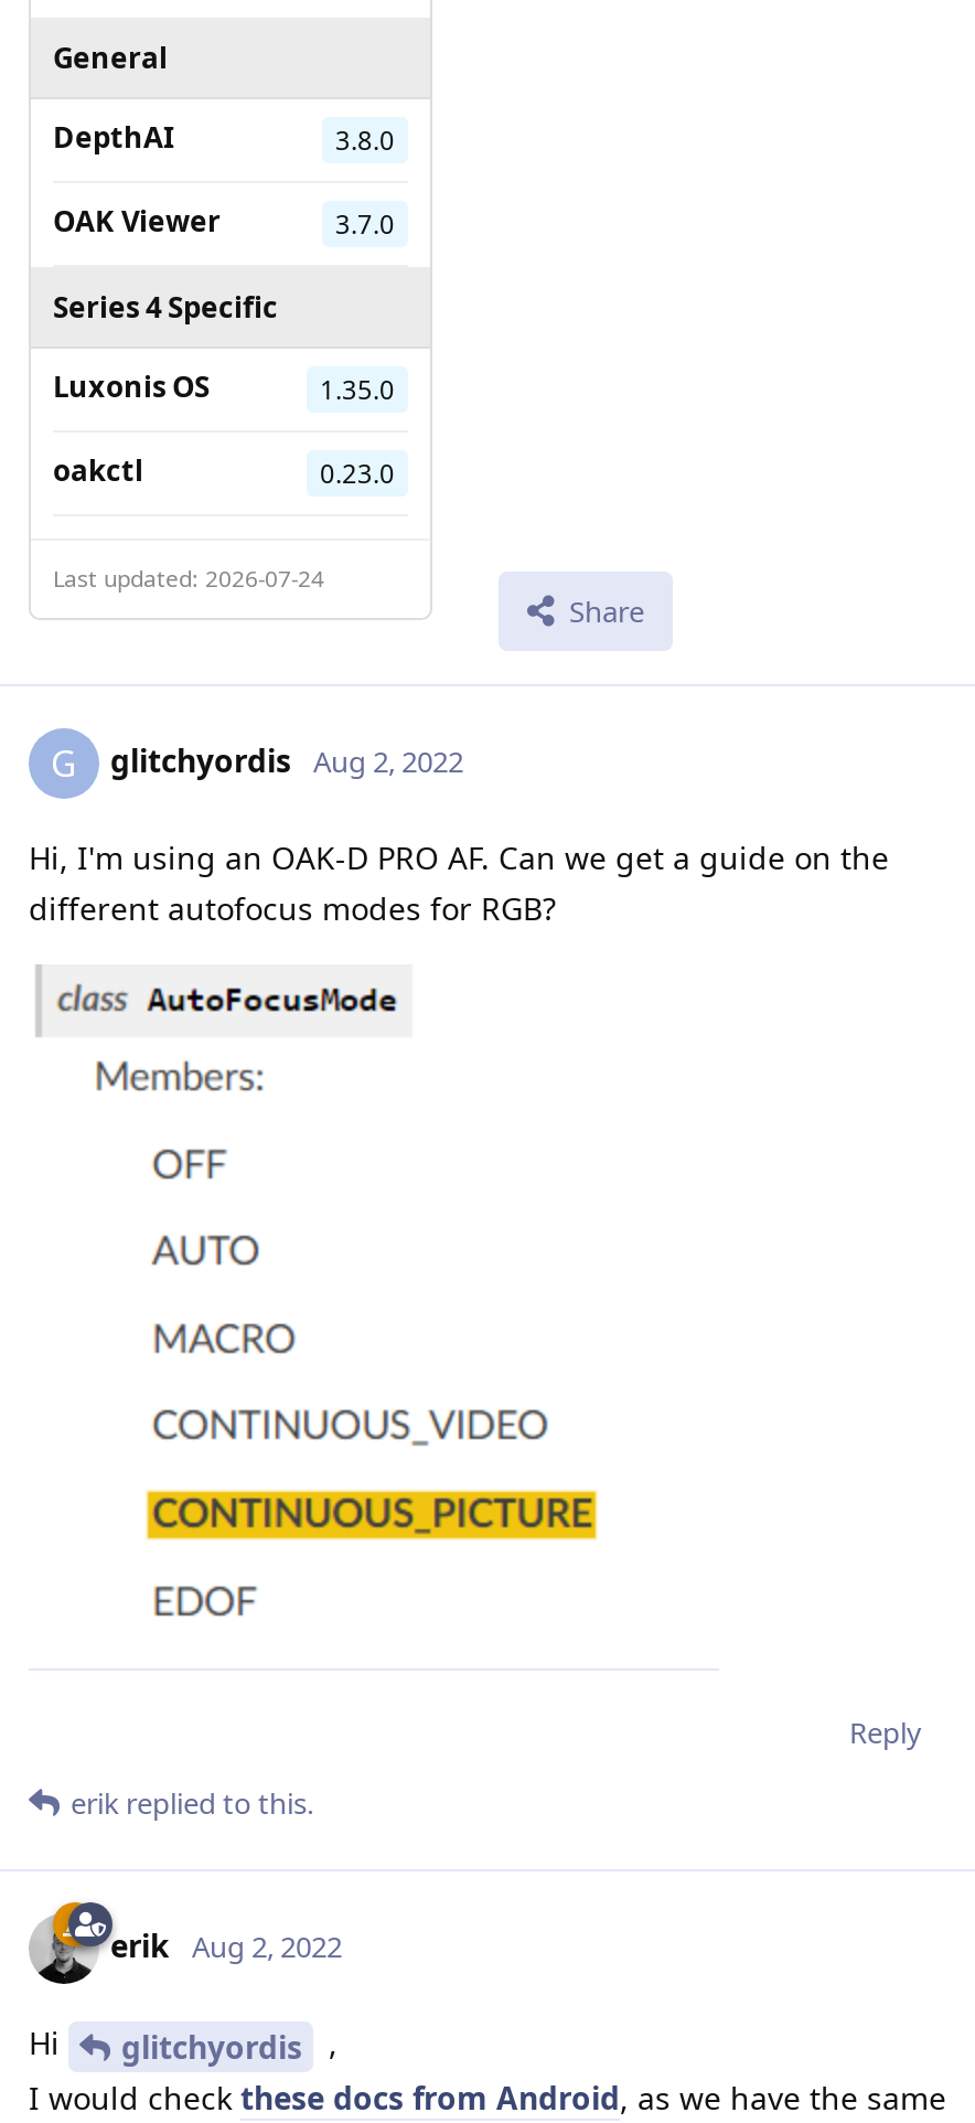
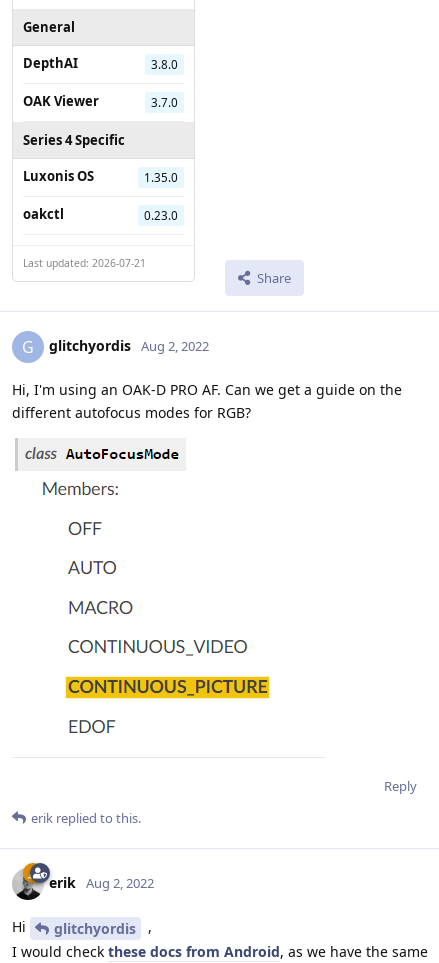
[53,562,324,593] Last updated: 2026-07-24 -> [23,256,146,270] Last updated: 2026-07-21

